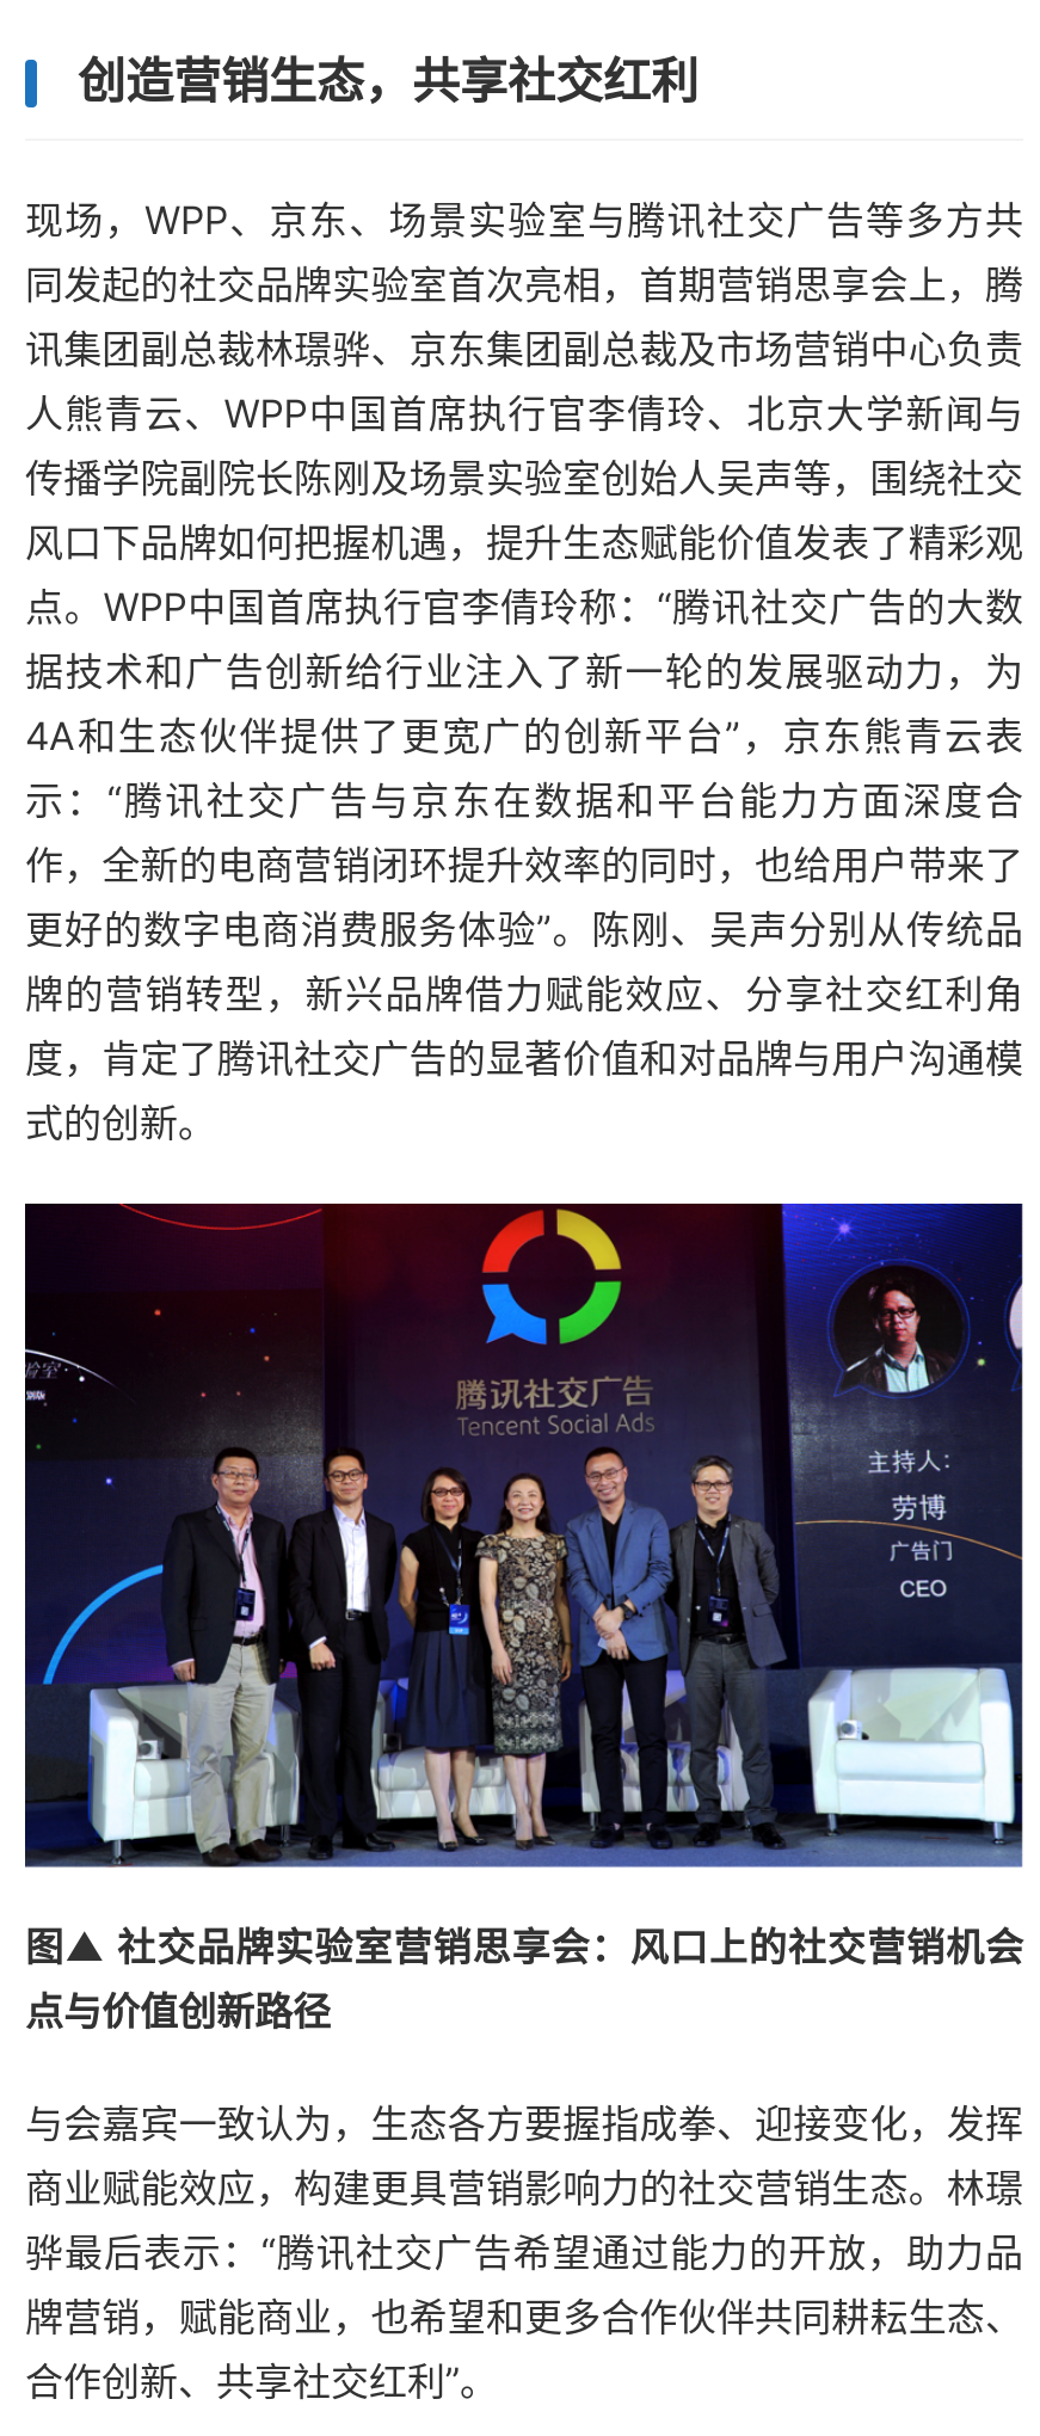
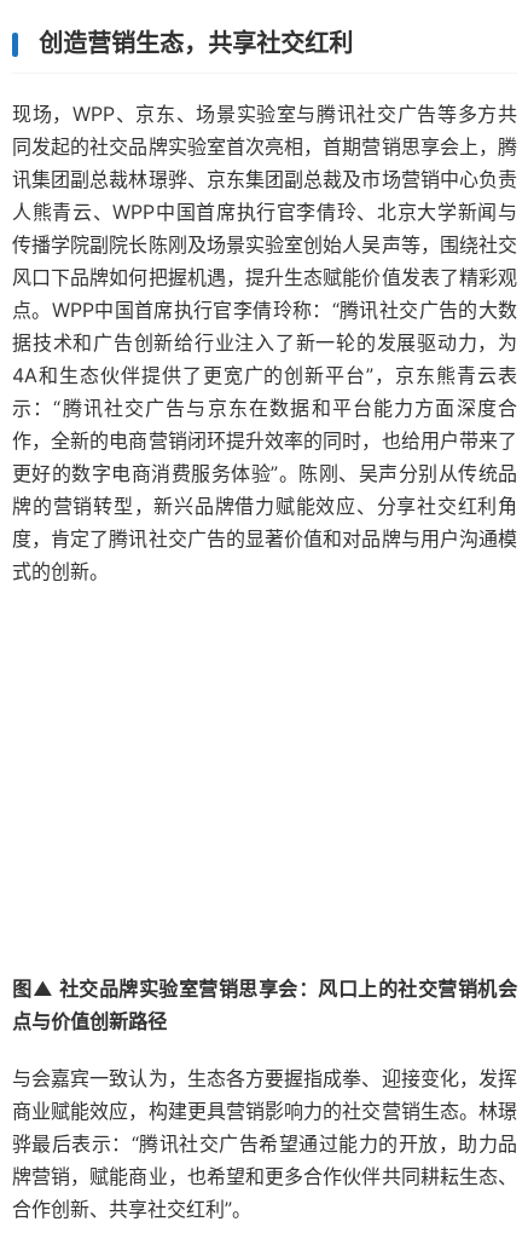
[23,1201,1026,1870] [image] -> none

